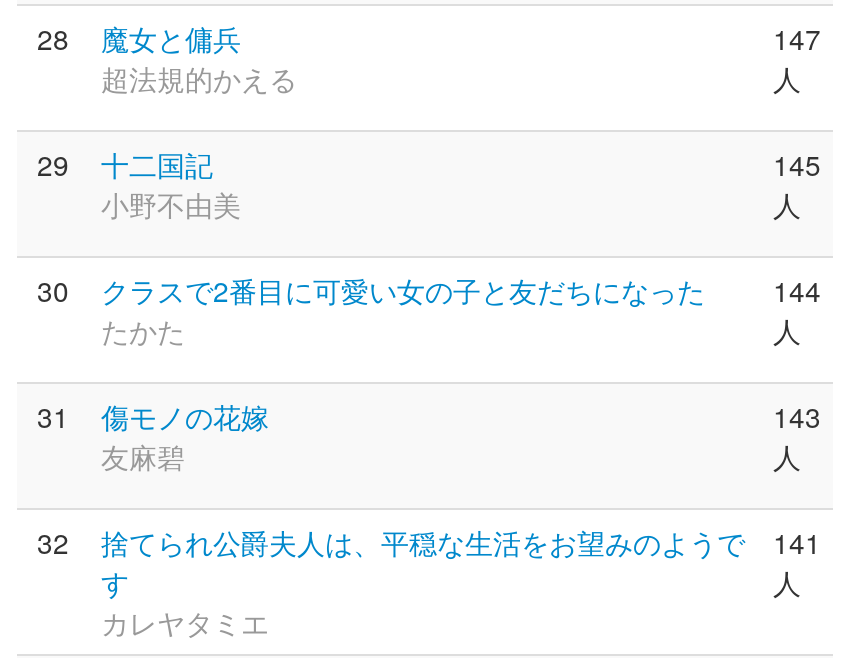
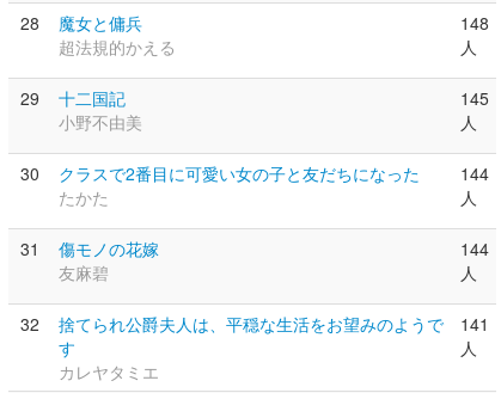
[773,18,821,58] 147 -> [460,11,489,35] 148
[773,396,821,436] 143 -> [460,237,489,260] 144

